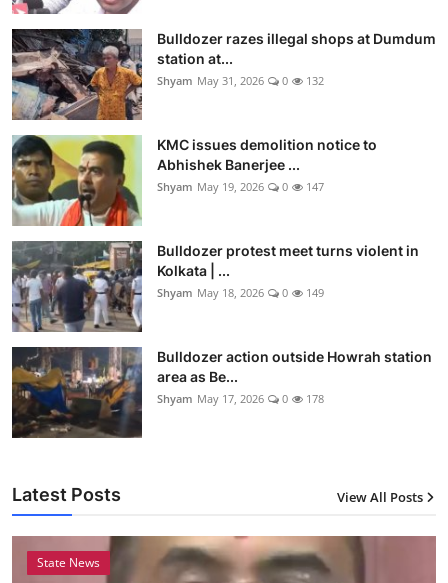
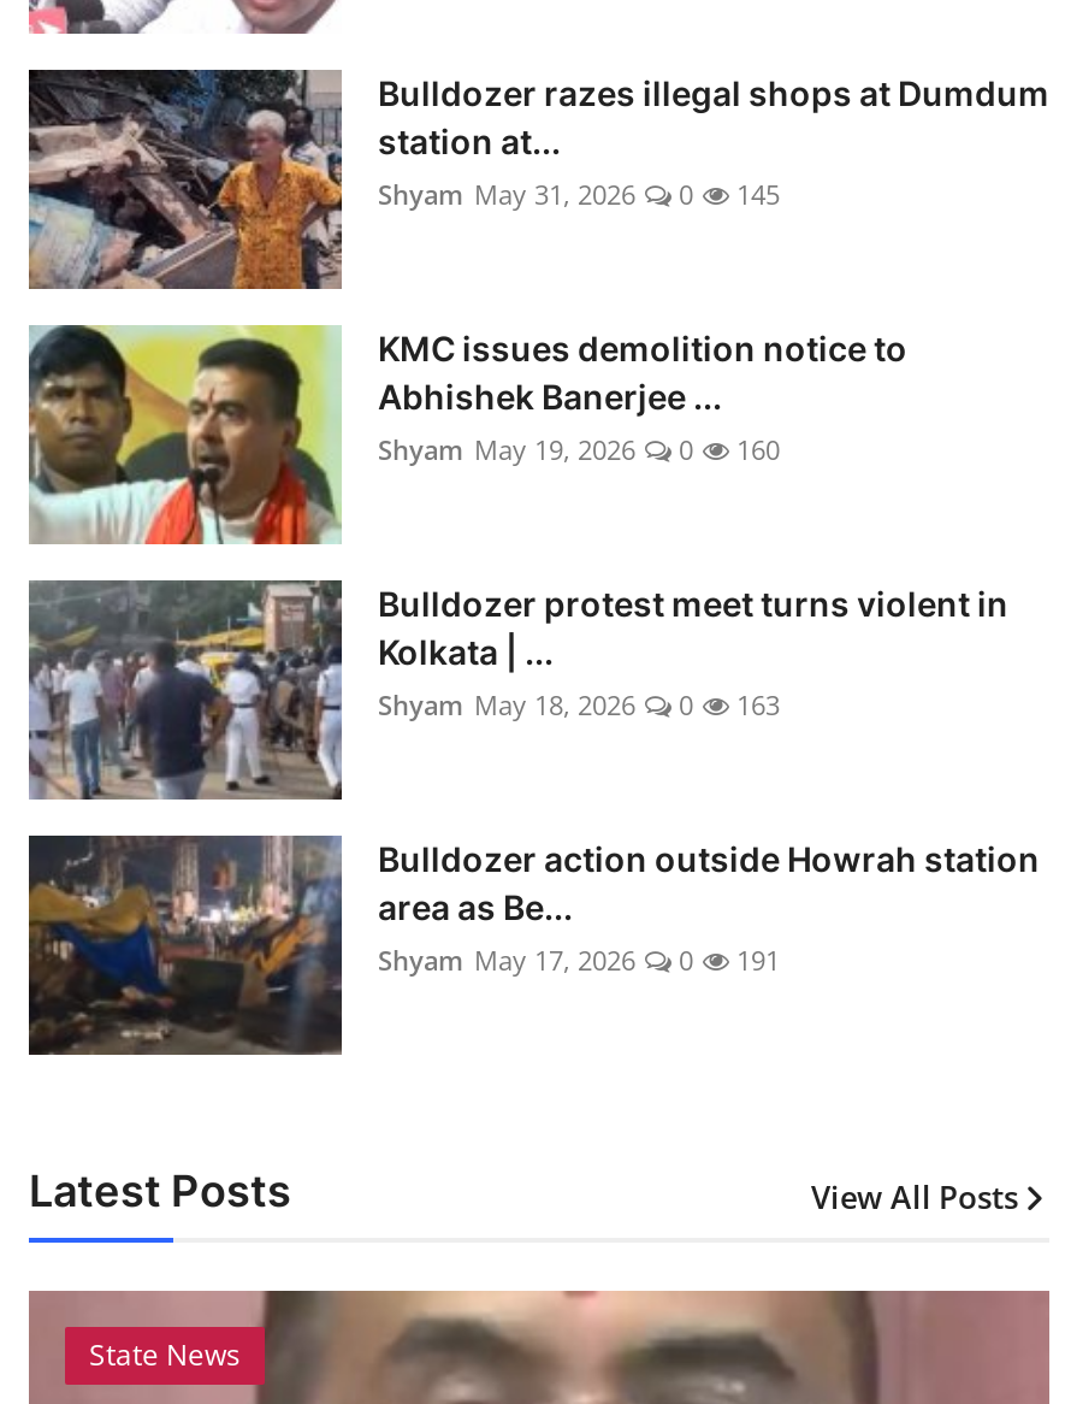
[157,73,324,88] Shyam May 31, 2026 0 132 -> [378,177,780,213] Shyam May 31, 2026 0 145
[157,179,324,194] Shyam May 19, 2026 0 147 -> [378,432,780,468] Shyam May 19, 2026 0 160
[157,285,324,300] Shyam May 18, 2026 0 149 -> [378,687,780,723] Shyam May 18, 2026 0 163
[157,391,324,406] Shyam May 17, 2026 0 178 -> [378,942,780,978] Shyam May 17, 2026 0 191

